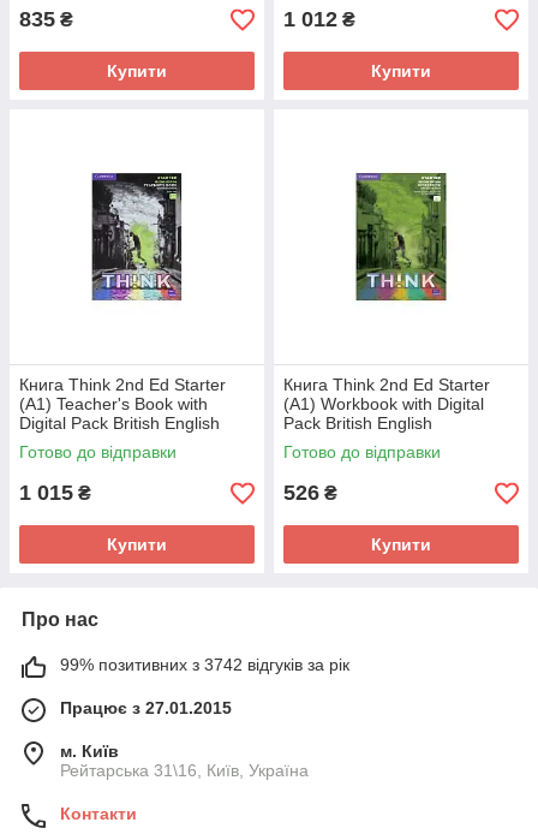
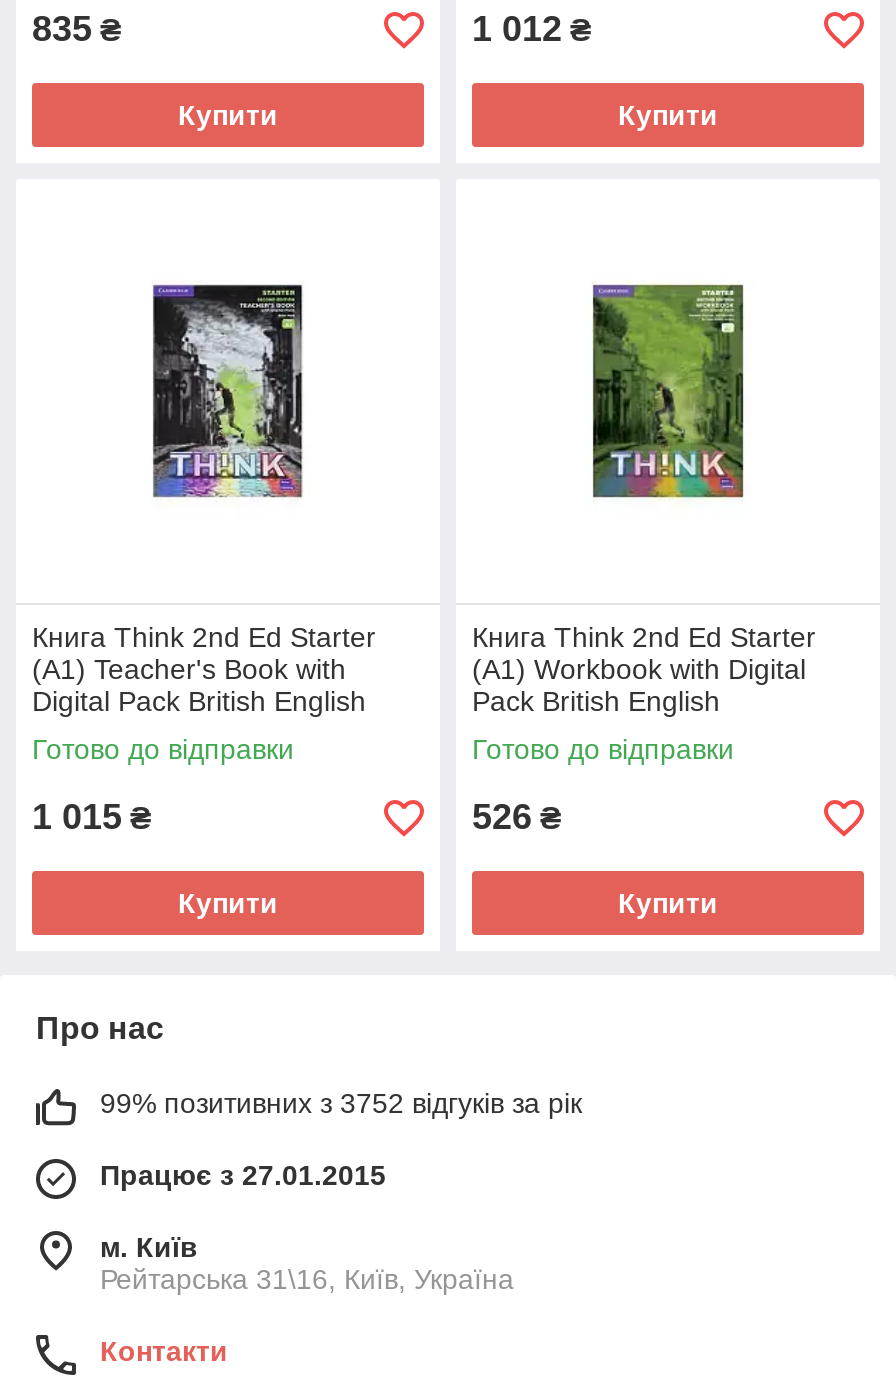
[60,655,349,674] 99% позитивних з 3742 відгуків за рік -> [100,1087,582,1119] 99% позитивних з 3752 відгуків за рік

